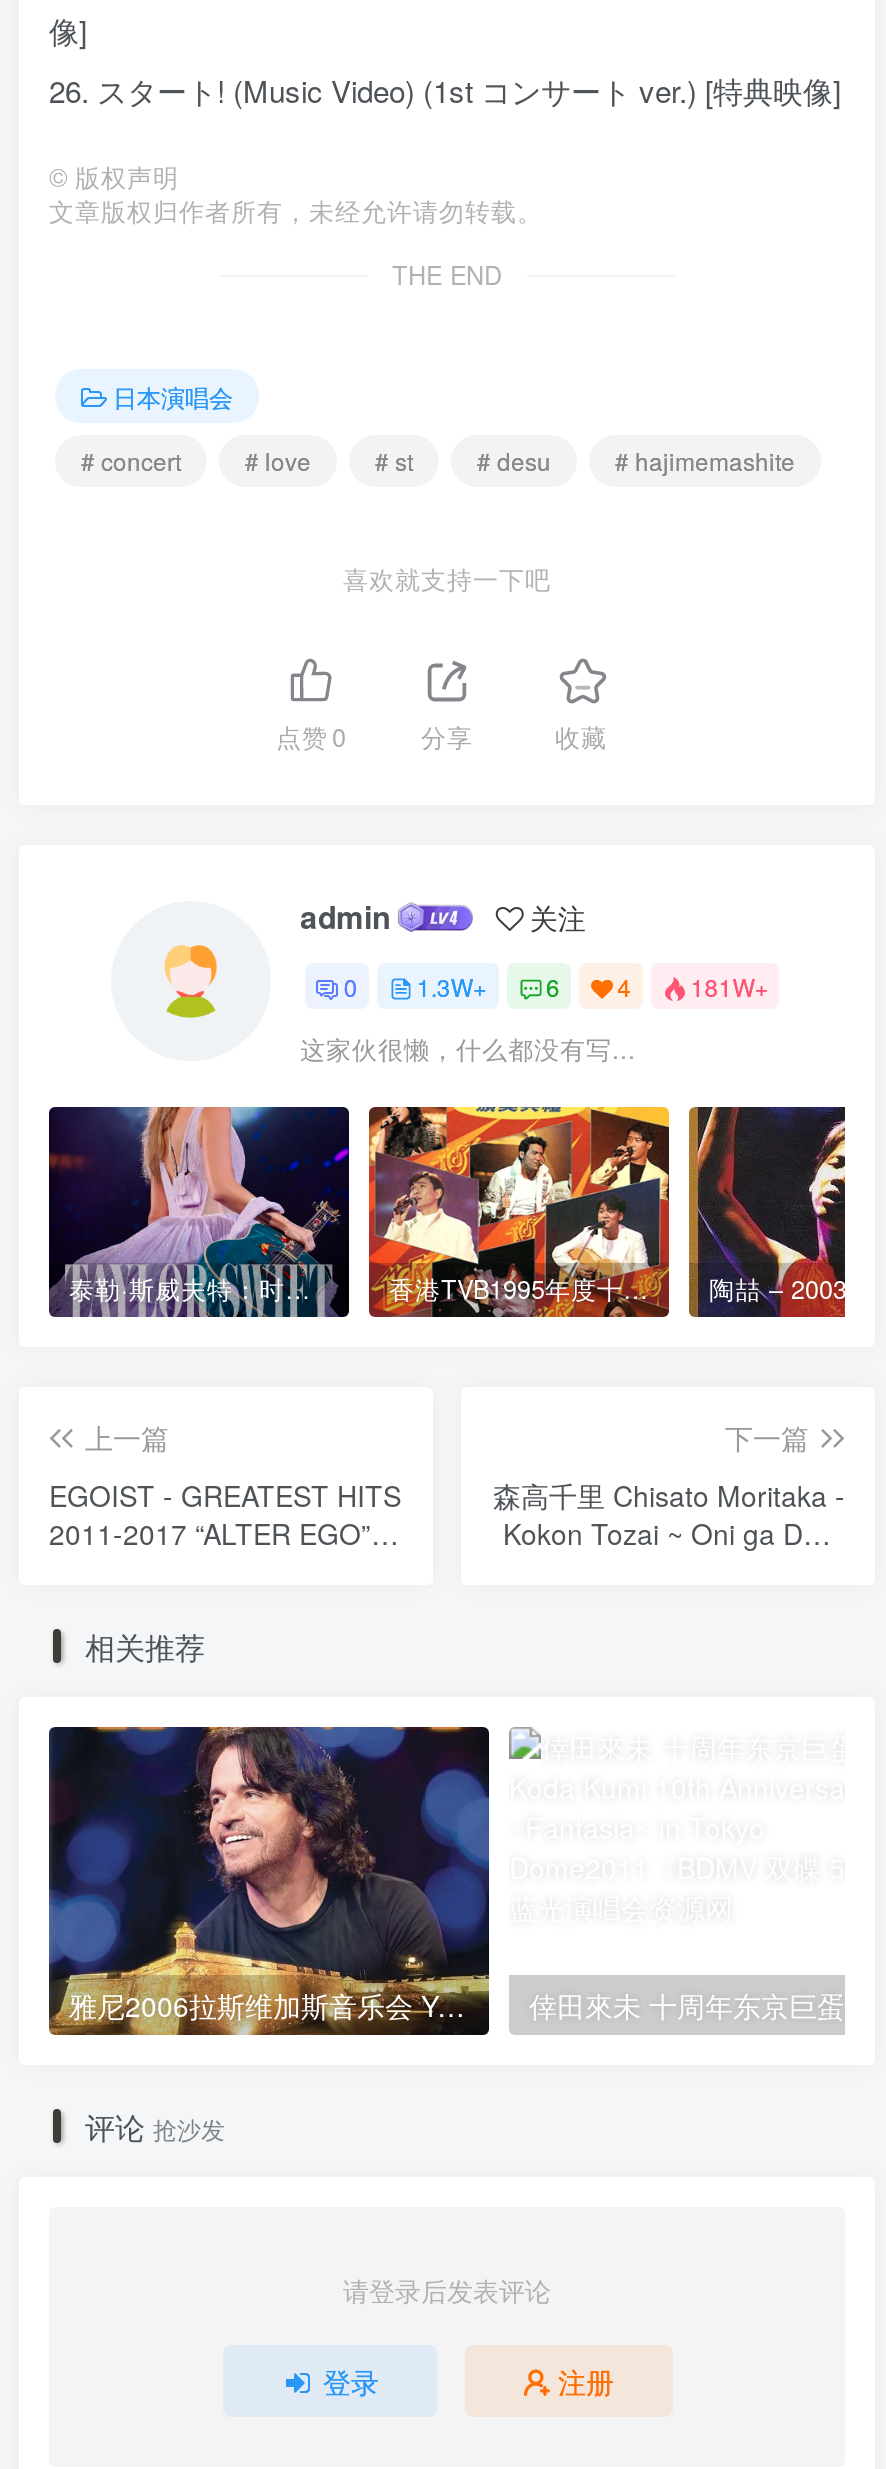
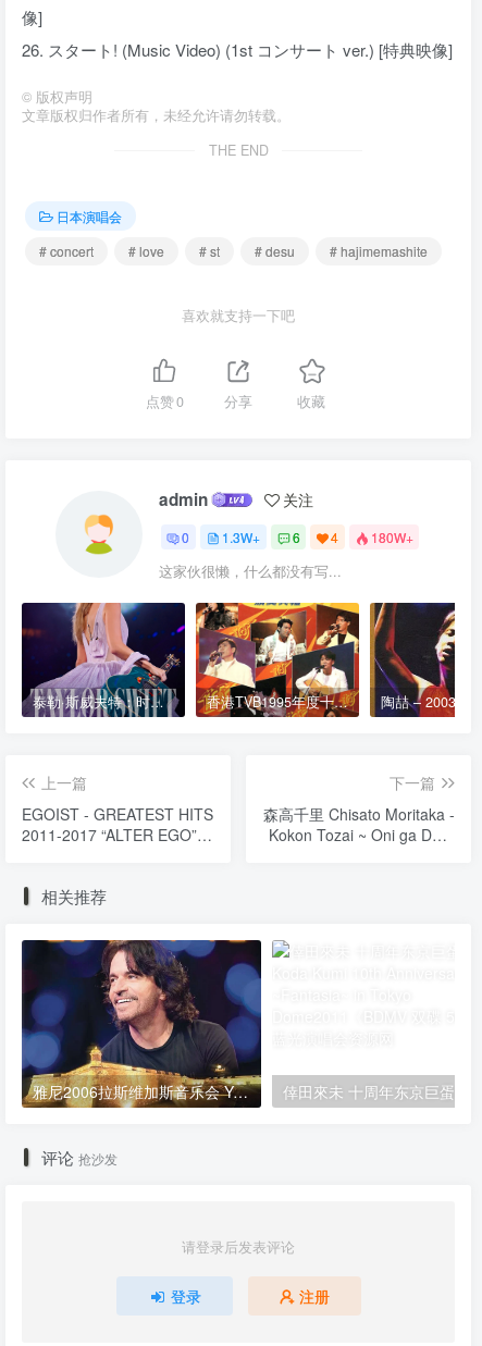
[344,969,768,1003] 0 1.3W+ 6 4 181W+ -> [182,528,413,546] 0 1.3W+ 6 4 180W+

